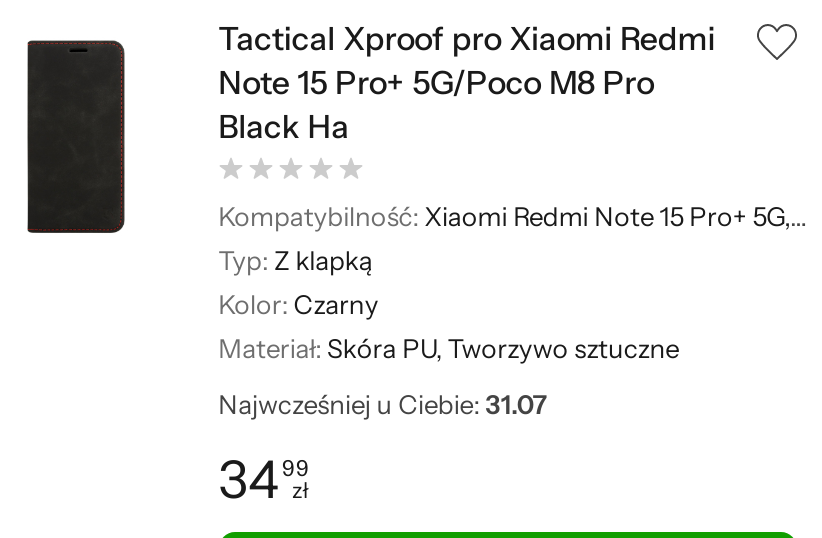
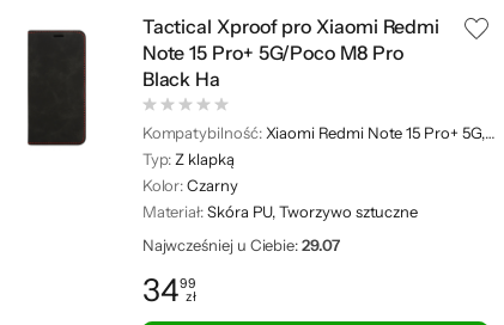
[218,388,546,420] Najwcześniej u Ciebie: 31.07 -> [142,235,340,255] Najwcześniej u Ciebie: 29.07

